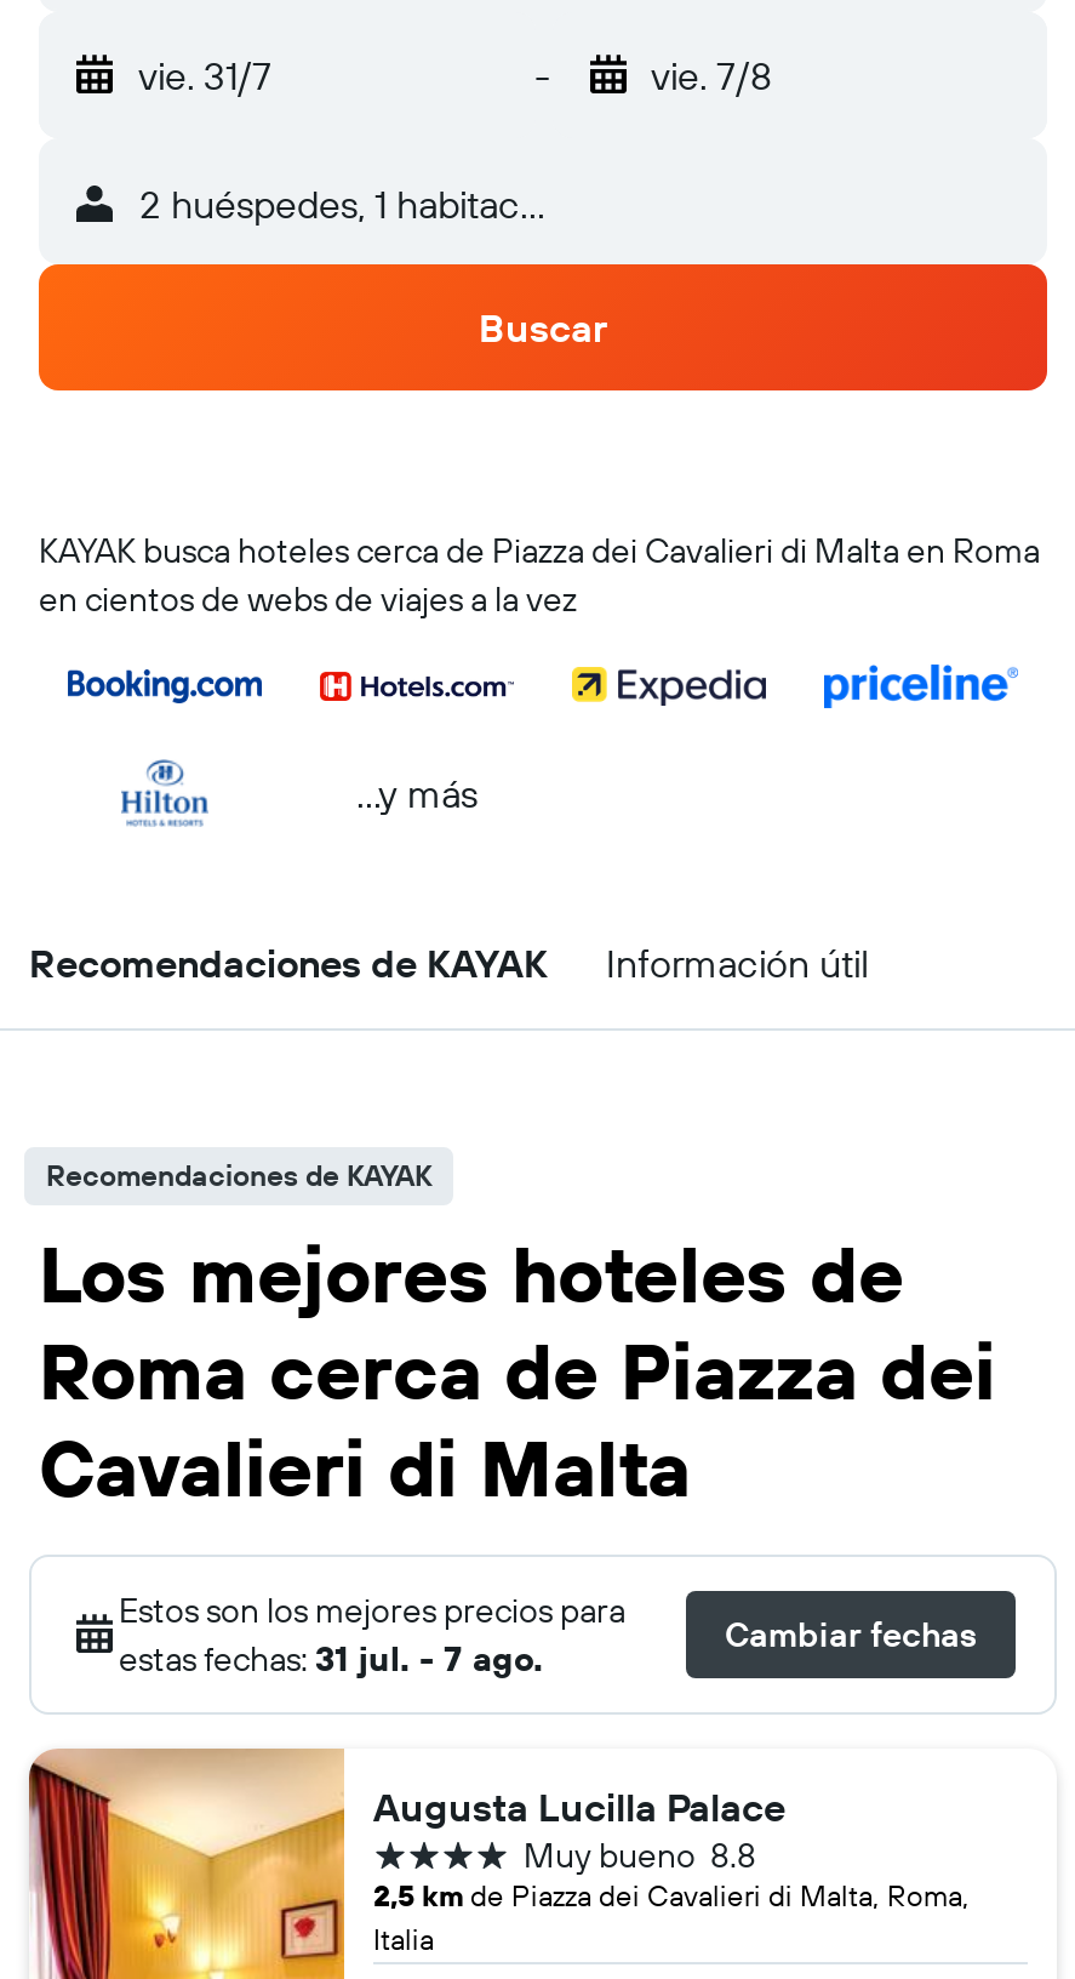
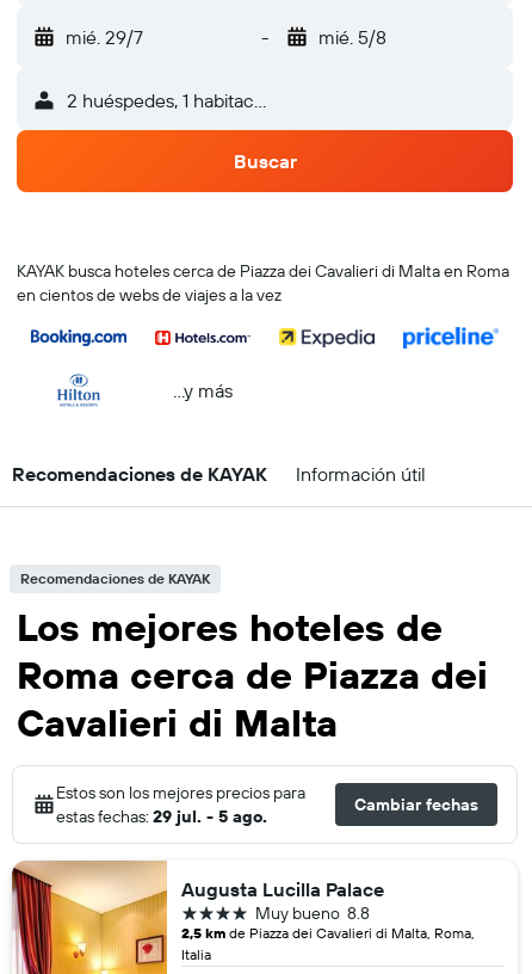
[138,51,271,99] vie. 31/7 -> [66,25,143,49] mié. 29/7
[651,51,772,99] vie. 7/8 -> [318,25,386,49] mié. 5/8
[119,1637,543,1681] estas fechas: 31 jul. - 7 ago. -> [56,806,267,827] estas fechas: 29 jul. - 5 ago.

